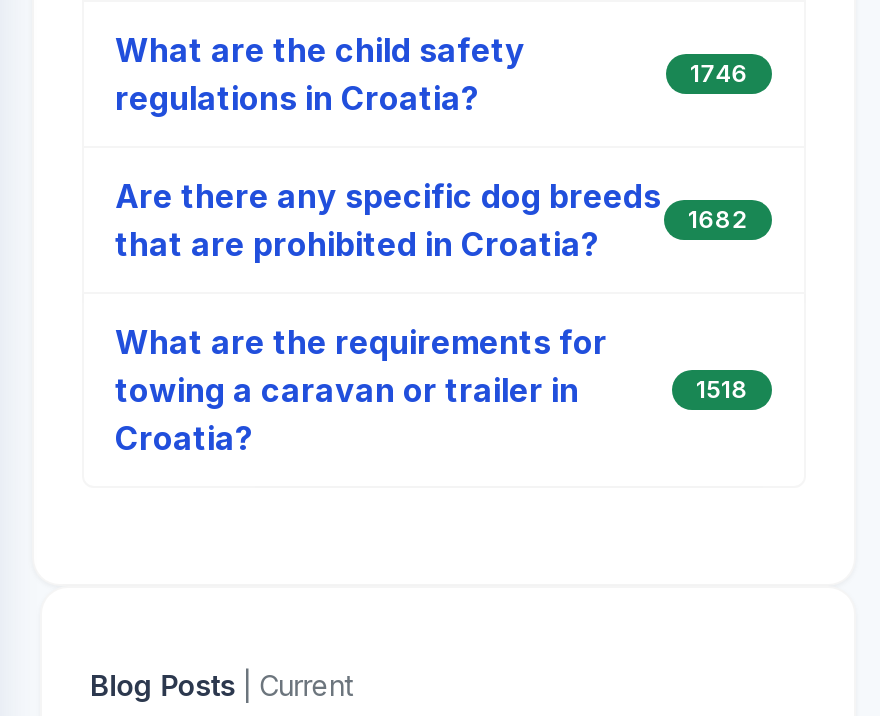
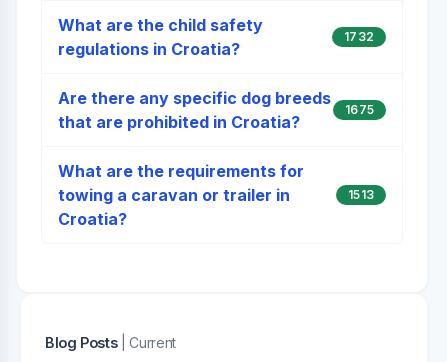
[690,58,748,88] 1746 -> [344,29,374,44] 1732
[688,204,748,234] 1682 -> [345,102,374,117] 1675
[696,374,748,404] 1518 -> [348,187,374,202] 1513

